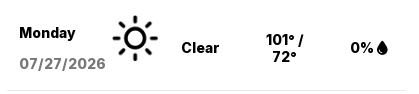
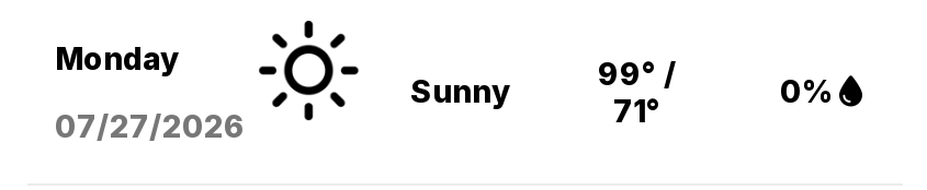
[181,31,304,65] Clear | 101° / | 72° -> [410,56,677,130] Sunny | 99° / | 71°

